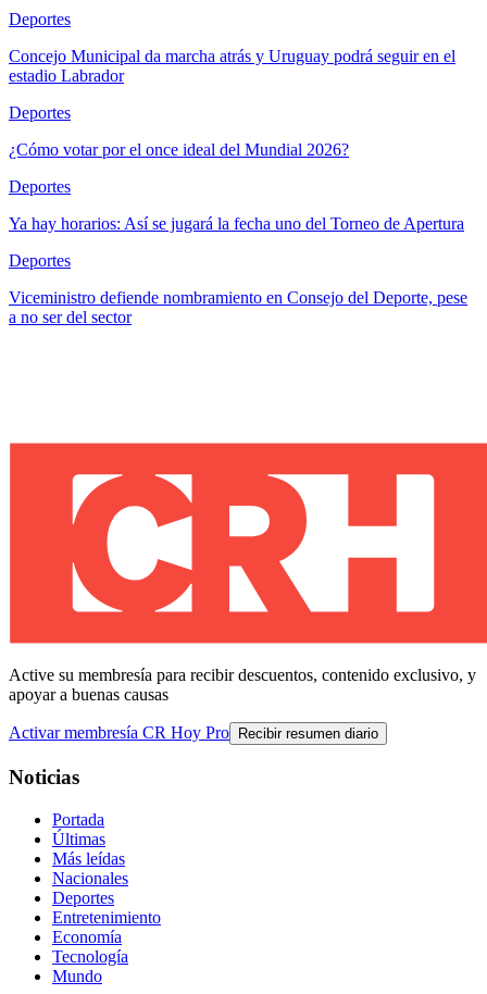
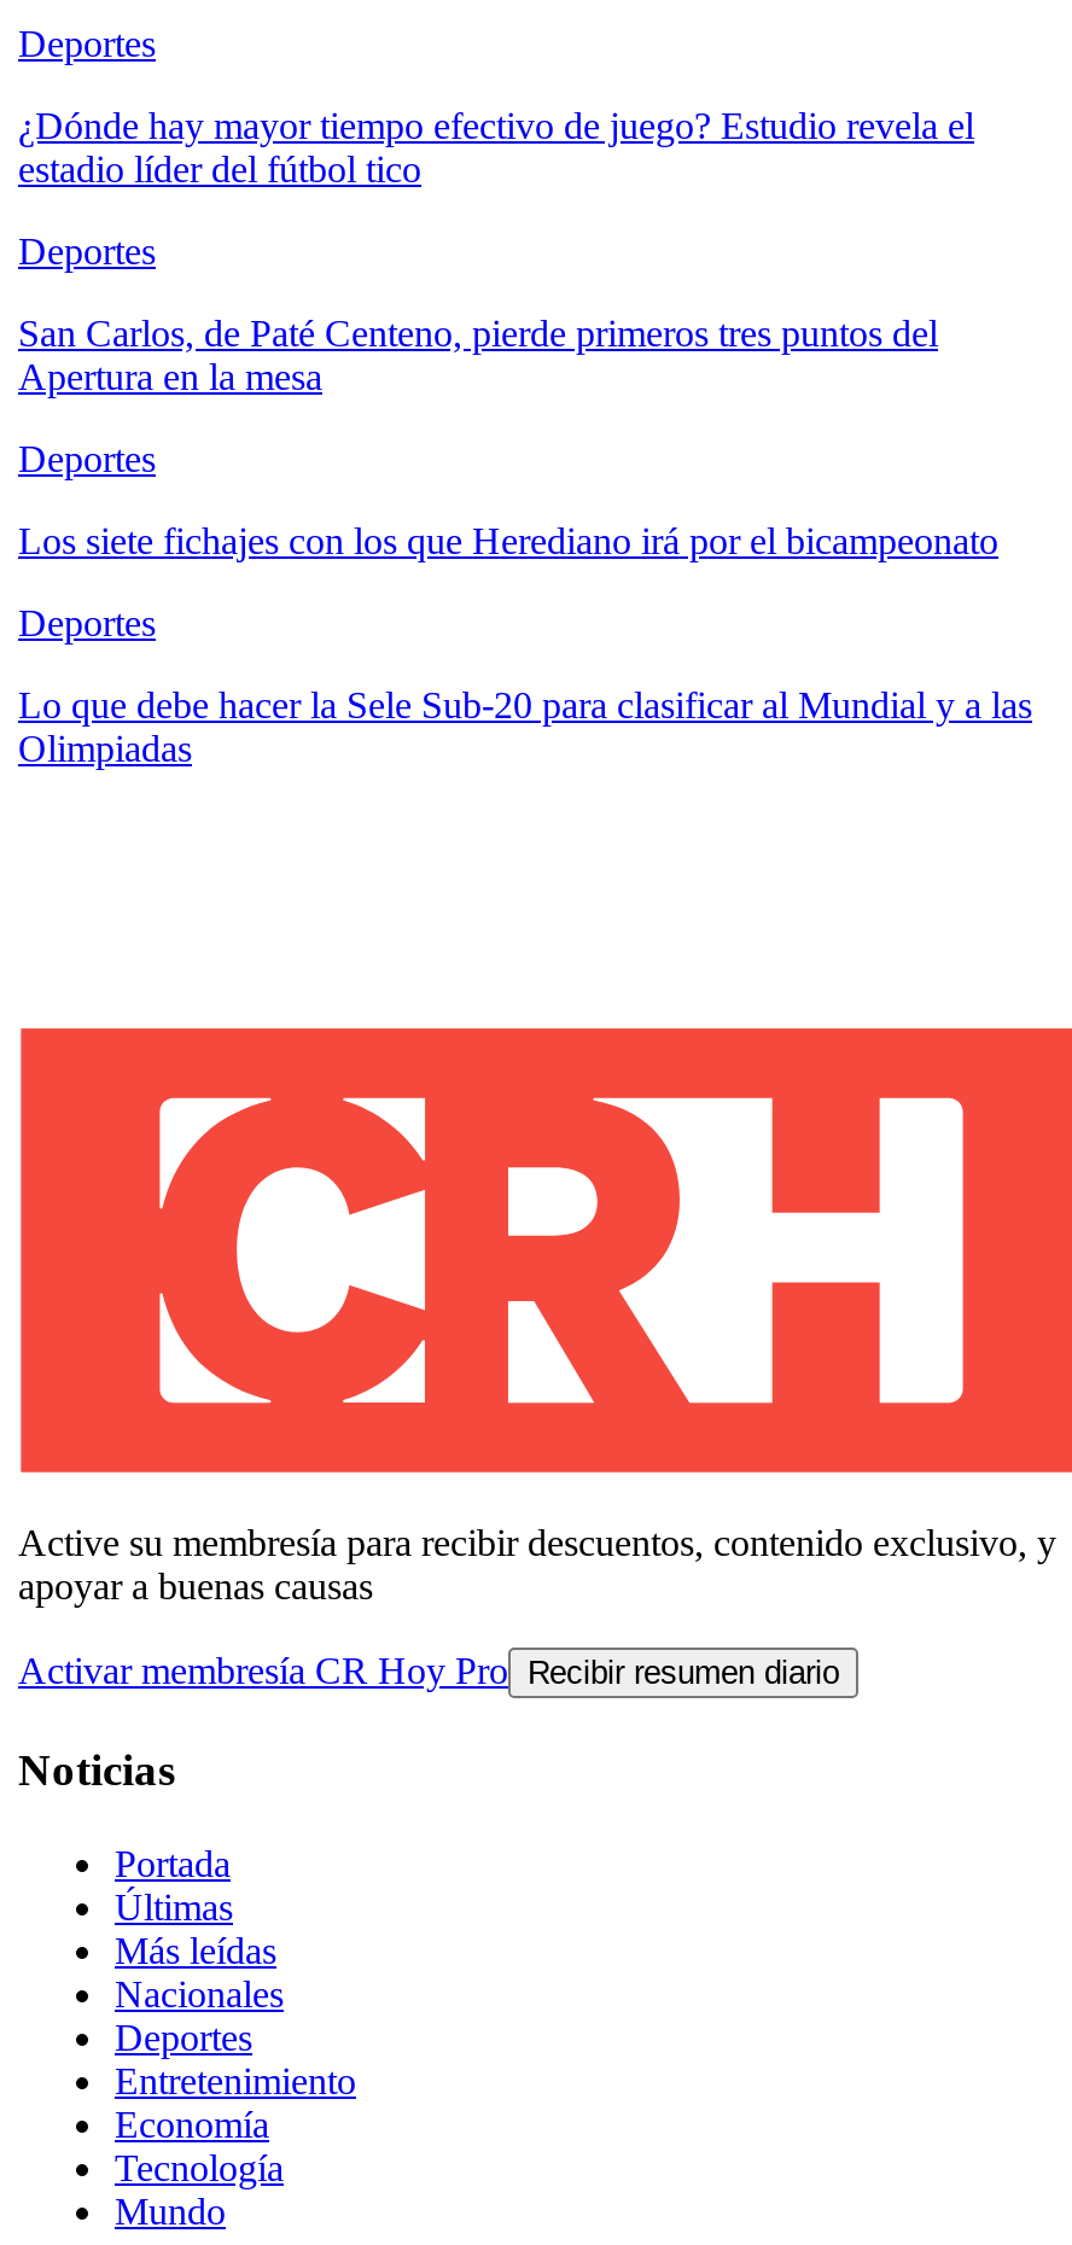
[9,47,455,85] Concejo Municipal da marcha atrás y Uruguay podrá seguir en el | estadio Labrador -> [18,105,974,190] ¿Dónde hay mayor tiempo efectivo de juego? Estudio revela el | estadio líder del fútbol tico
[9,140,349,159] ¿Cómo votar por el once ideal del Mundial 2026? -> [18,313,938,397] San Carlos, de Paté Centeno, pierde primeros tres puntos del | Apertura en la mesa
[9,214,464,233] Ya hay horarios: Así se jugará la fecha uno del Torneo de Apertura -> [18,520,998,561] Los siete fichajes con los que Herediano irá por el bicampeonato
[9,288,467,326] Viceministro defiende nombramiento en Consejo del Deporte, pese | a no ser del sector -> [18,685,1032,769] Lo que debe hacer la Sele Sub-20 para clasificar al Mundial y a las | Olimpiadas

